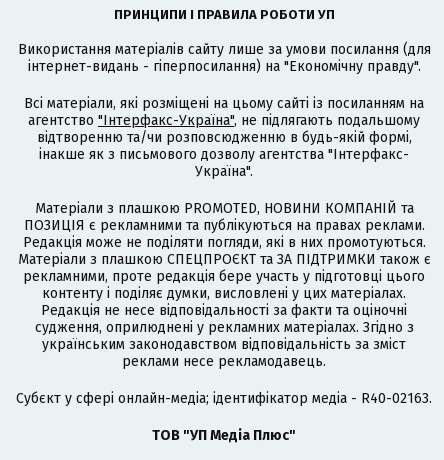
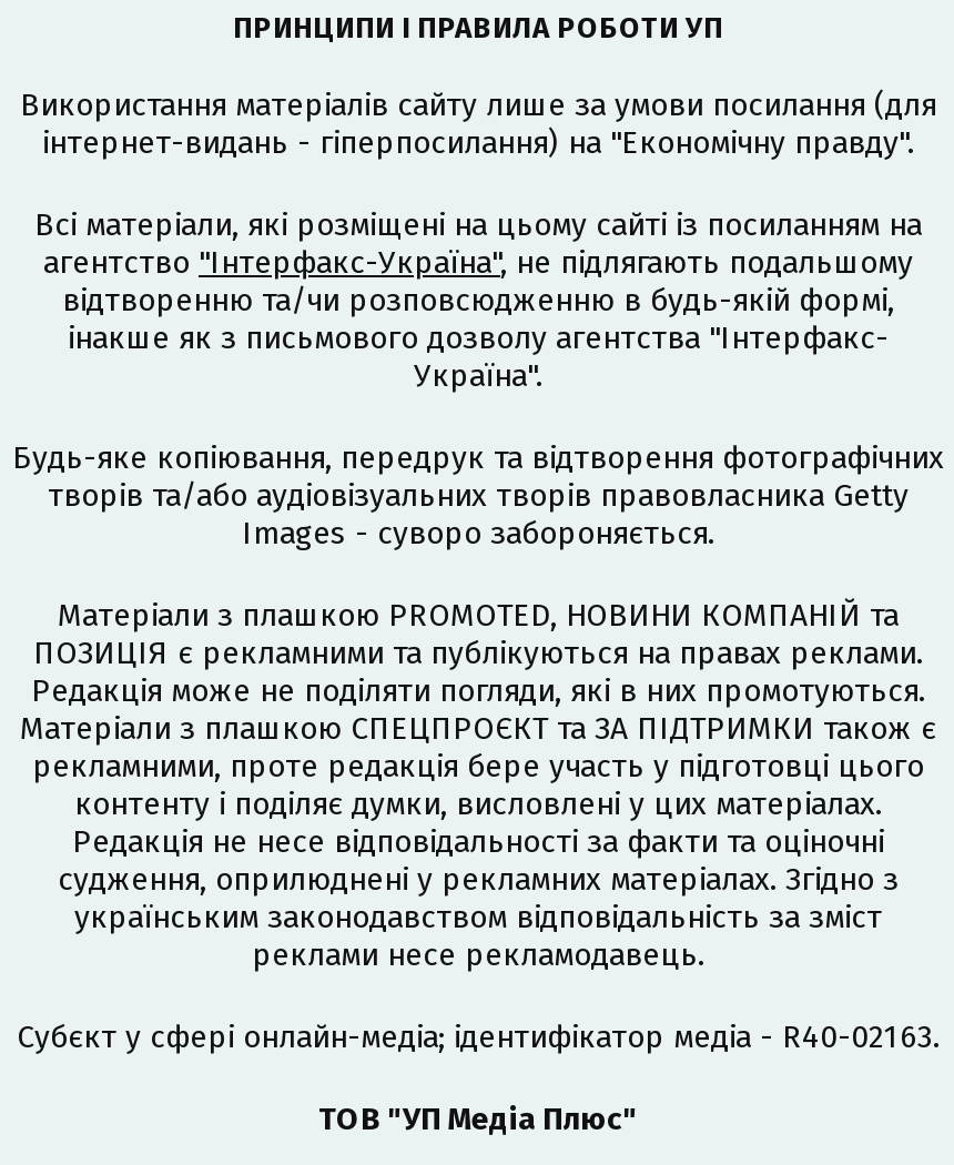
none -> [12,440,944,553] Будь-яке копіювання, передрук та відтворення фотографічних | творів та/або аудіовізуальних творів правовласника Getty | Images - суворо забороняється.

